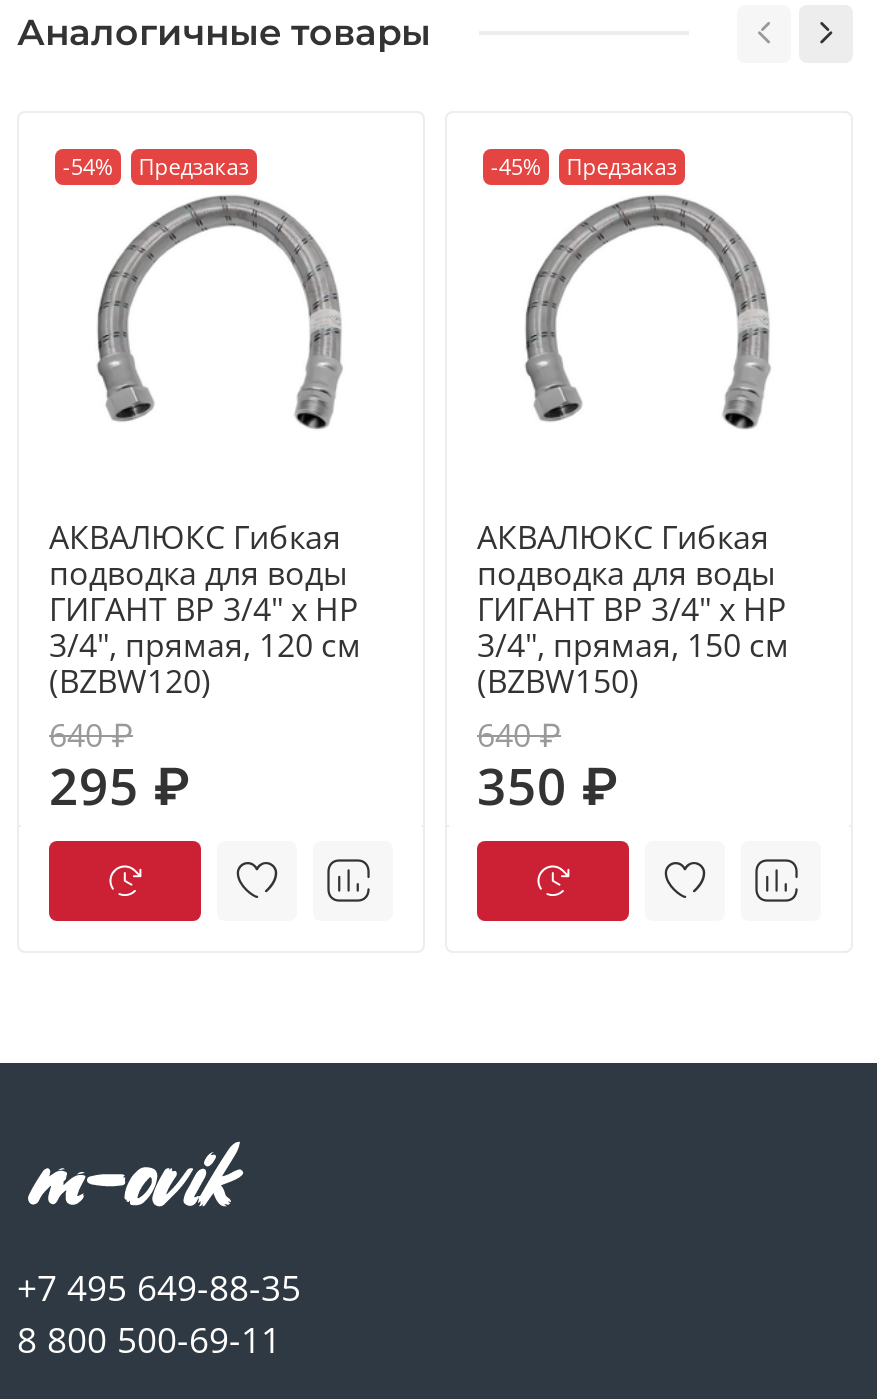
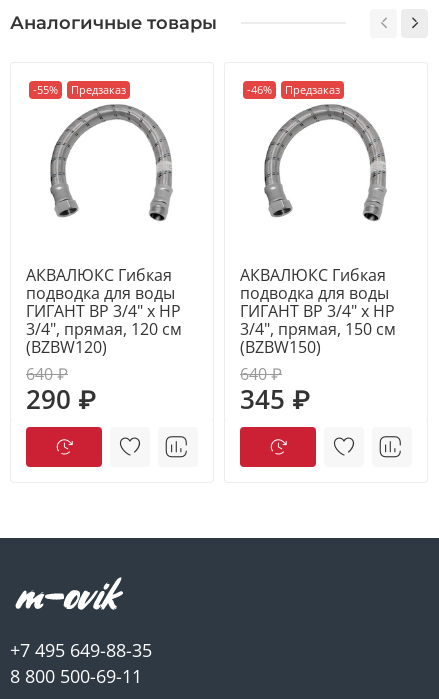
[63,152,248,182] -54% Предзаказ -> [33,82,126,97] -55% Предзаказ
[491,152,676,182] -45% Предзаказ -> [247,82,340,97] -46% Предзаказ
[49,750,191,820] 295 ₽ -> [26,381,97,416] 290 ₽
[477,750,619,820] 350 ₽ -> [240,381,311,416] 345 ₽

